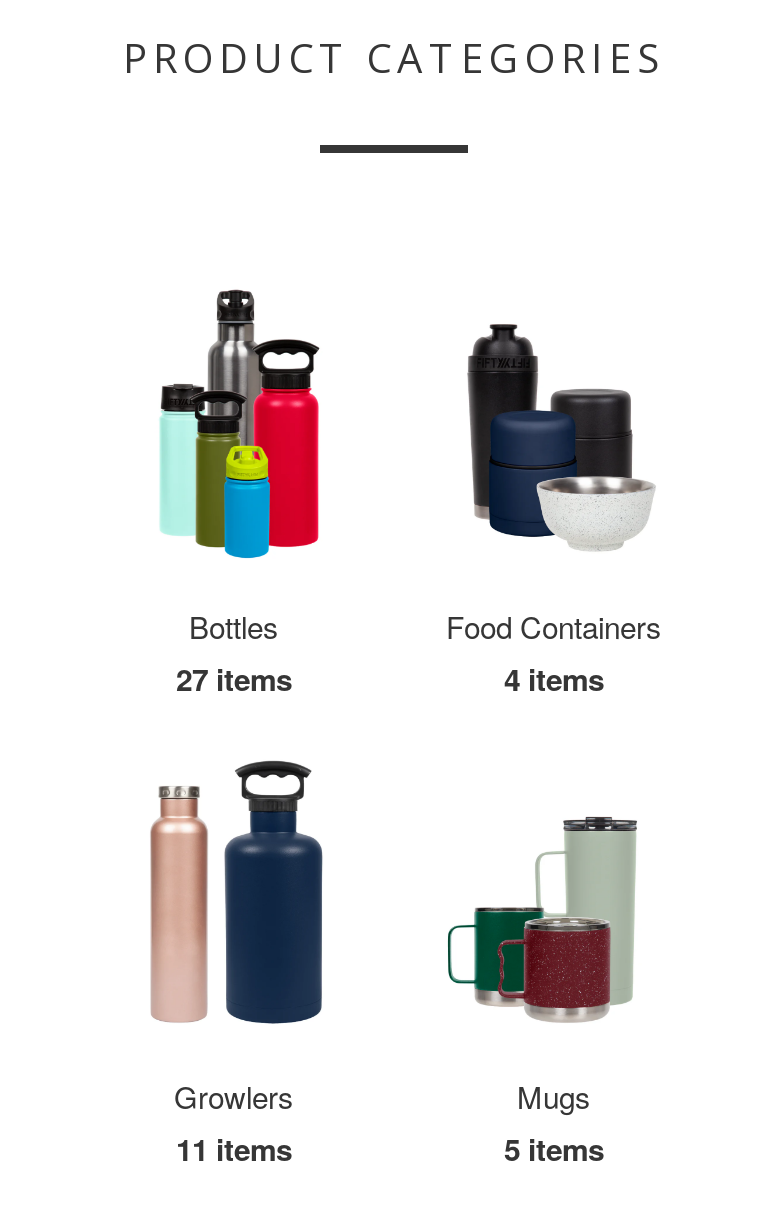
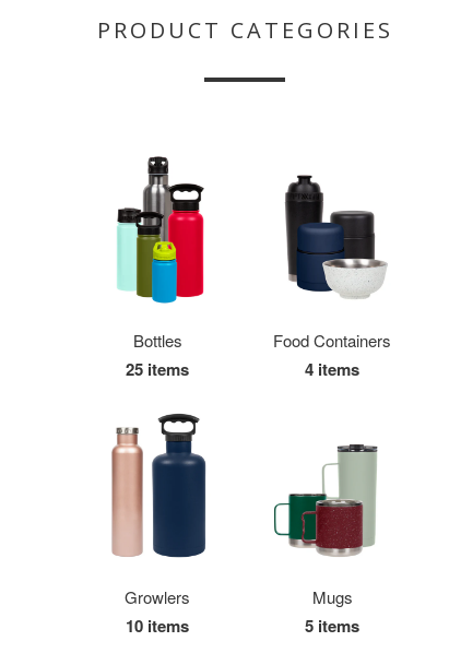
[176,658,292,702] 27 items -> [126,358,189,382] 25 items
[176,1127,292,1171] 11 items -> [126,614,189,638] 10 items

